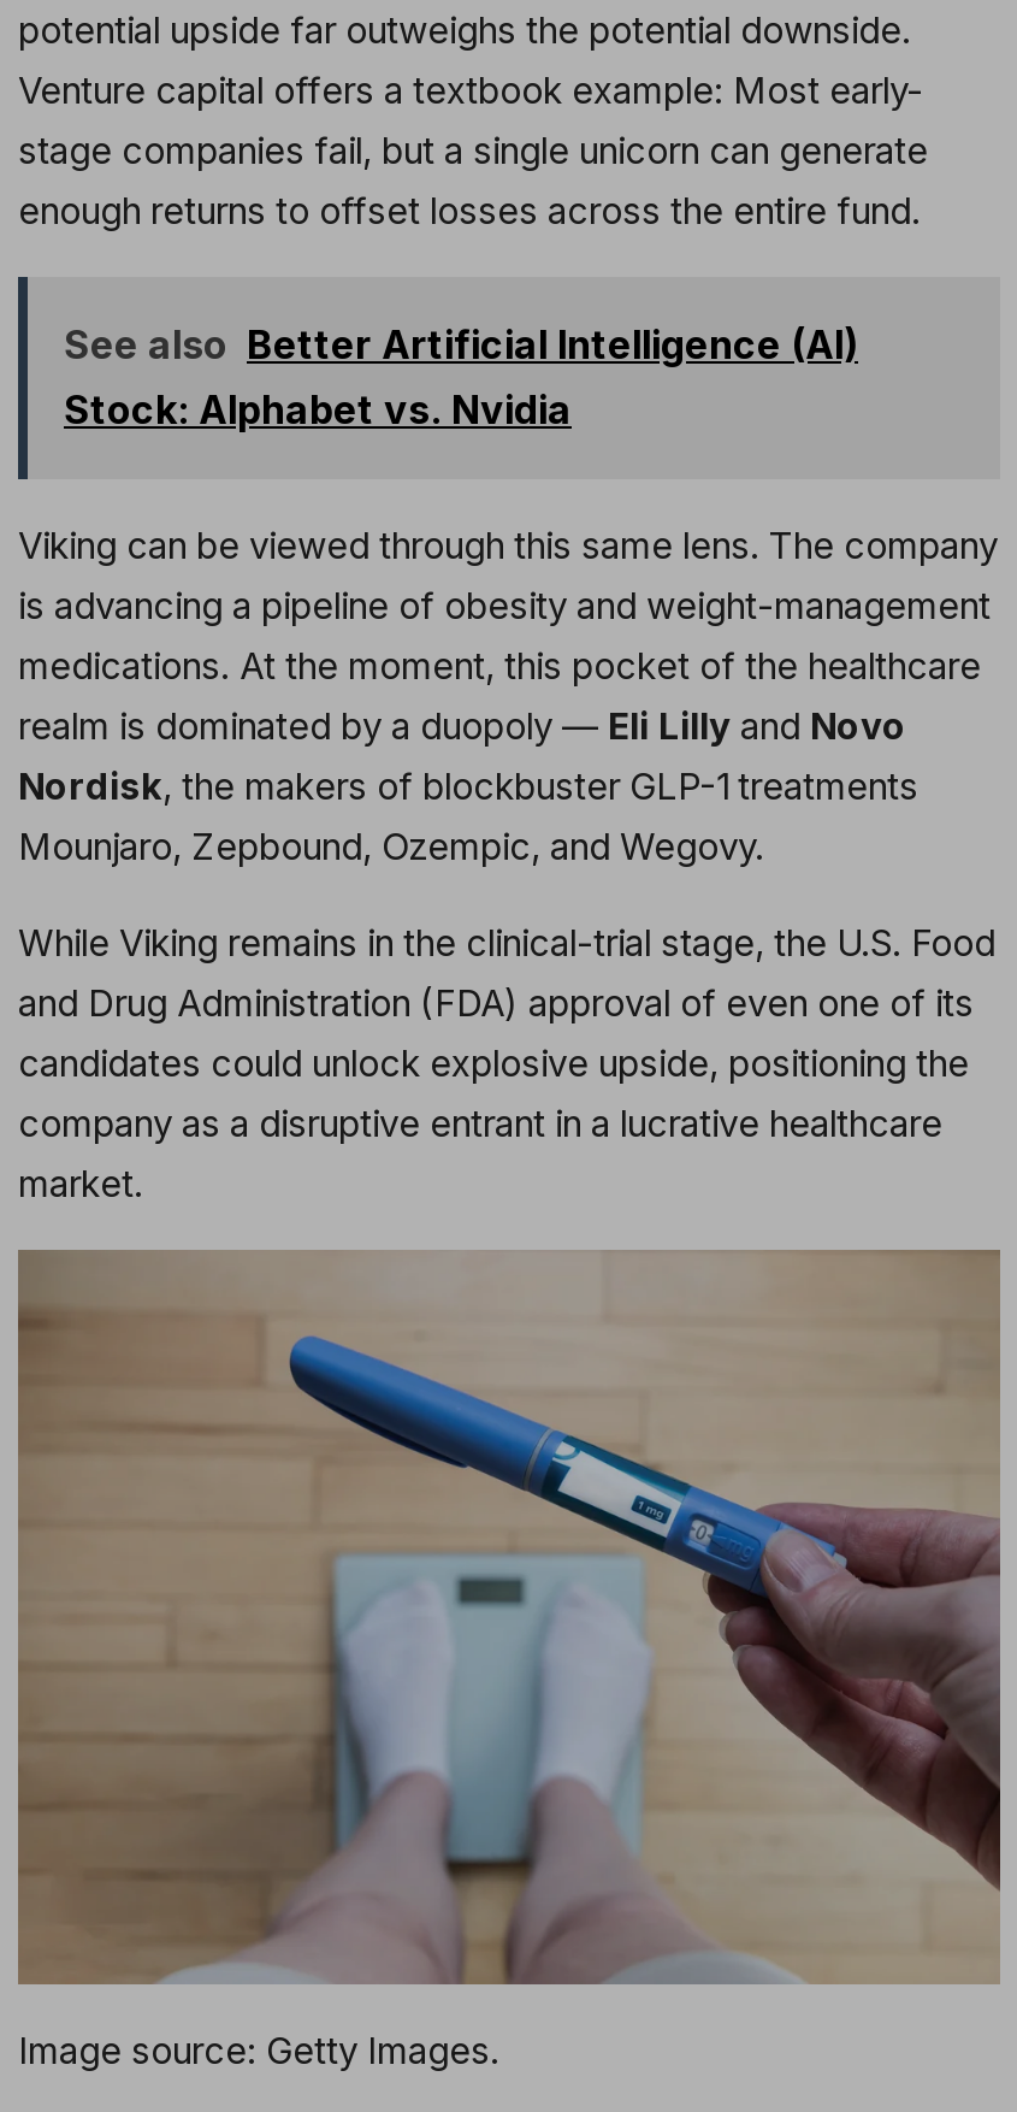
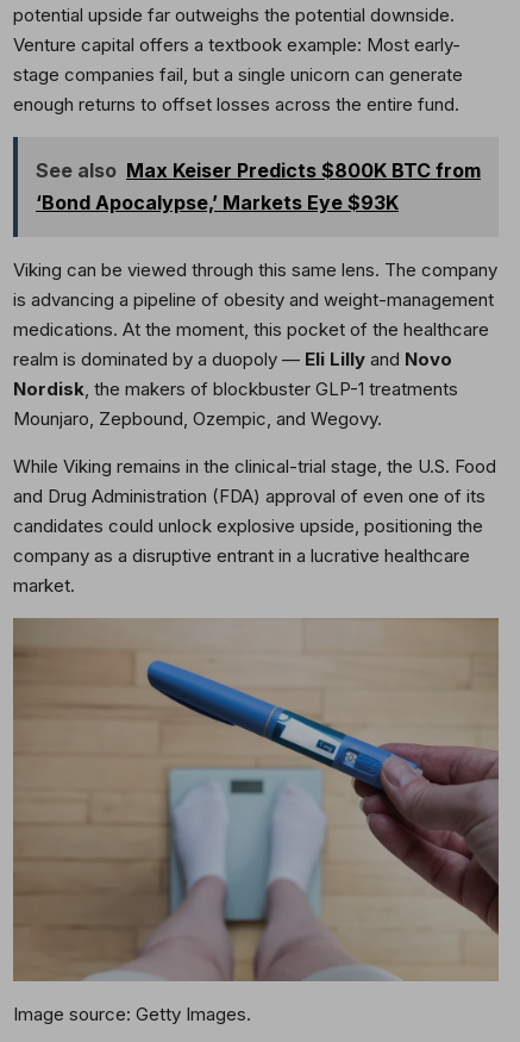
[64,320,858,433] See also Better Artificial Intelligence (AI) | Stock: Alphabet vs. Nvidia -> [36,158,481,214] See also Max Keiser Predicts $800K BTC from | ‘Bond Apocalypse,’ Markets Eye $93K

